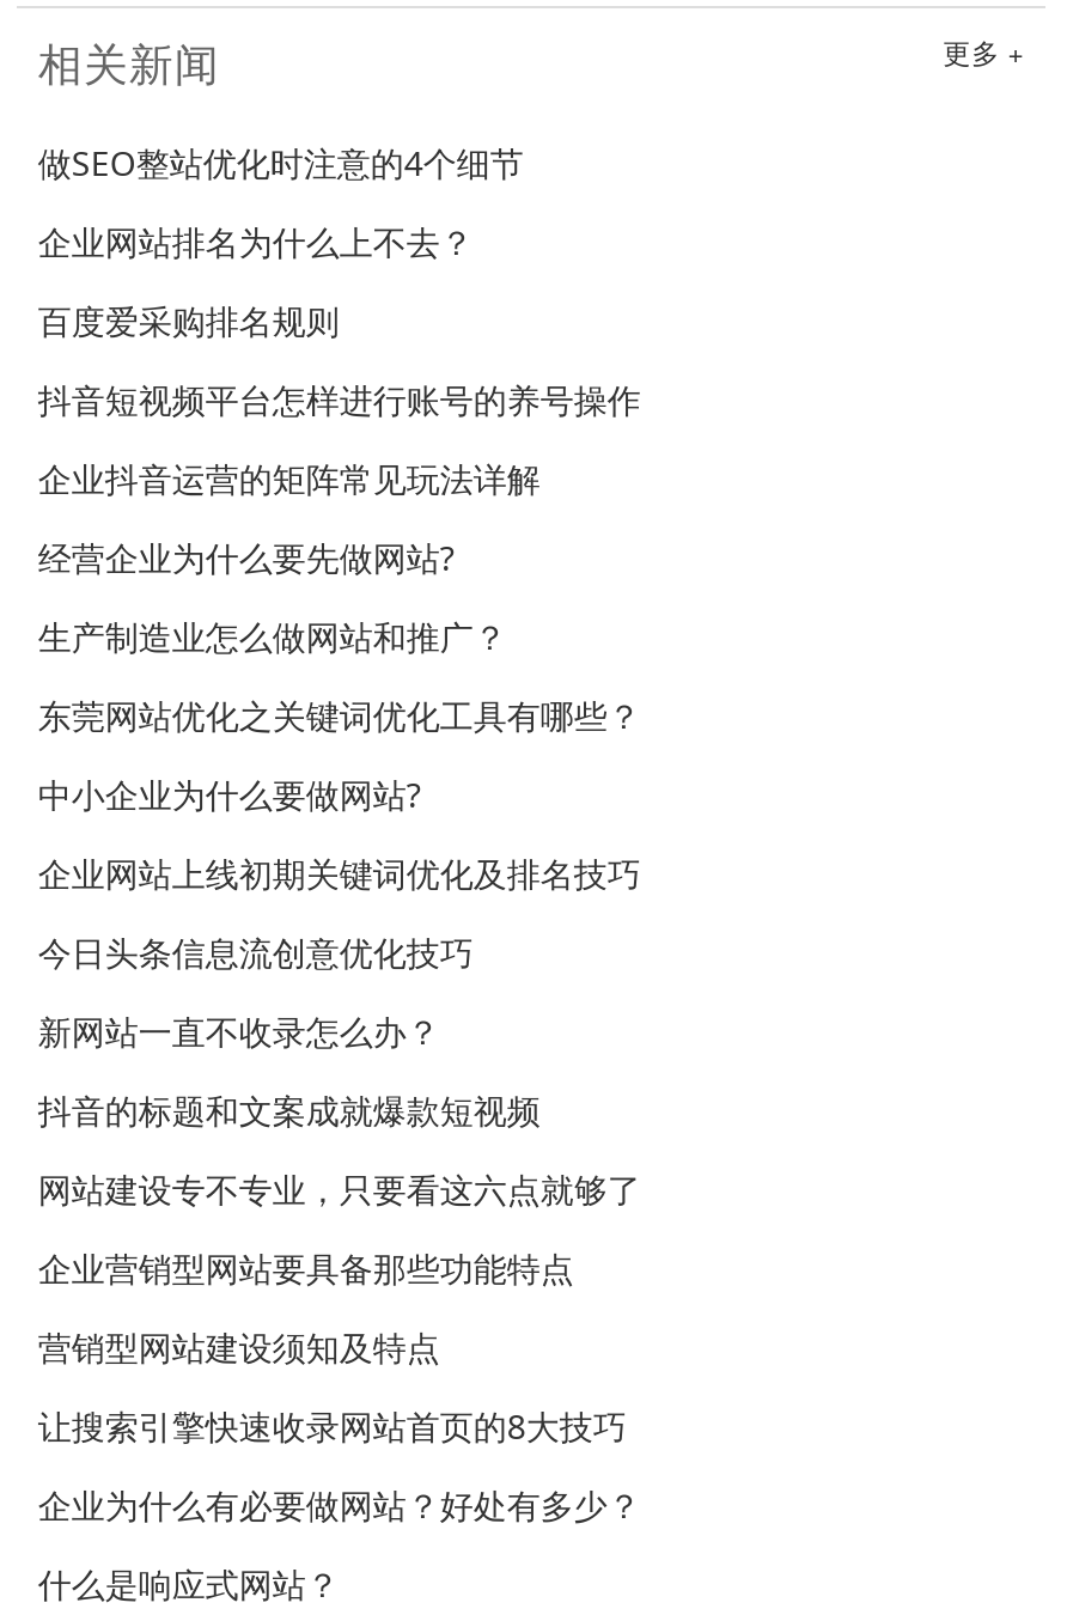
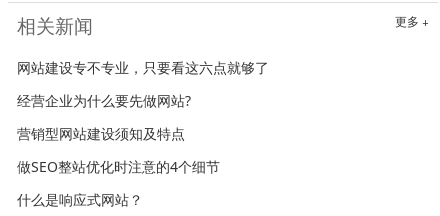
moved [38,139,524,185] -> [17,157,220,176]: 做SEO整站优化时注意的4个细节
[38,218,641,1132] 企业网站排名为什么上不去？ | 百度爱采购排名规则 | 抖音短视频平台怎样进行账号的养号操作 | 企业抖音运营的矩阵常见玩法详解 | 生产制造业怎么做网站和推广？ | 东莞网站优化之关键词优化工具有哪些？ | 中小企业为什么要做网站? | 企业网站上线初期关键词优化及排名技巧 | 今日头条信息流创意优化技巧 | 新网站一直不收录怎么办？ | 抖音的标题和文案成就爆款短视频 -> none
moved [38,534,454,579] -> [17,91,191,110]: 经营企业为什么要先做网站?
[38,1245,574,1290] 企业营销型网站要具备那些功能特点 -> none
[38,1403,641,1527] 让搜索引擎快速收录网站首页的8大技巧 | 企业为什么有必要做网站？好处有多少？ -> none

